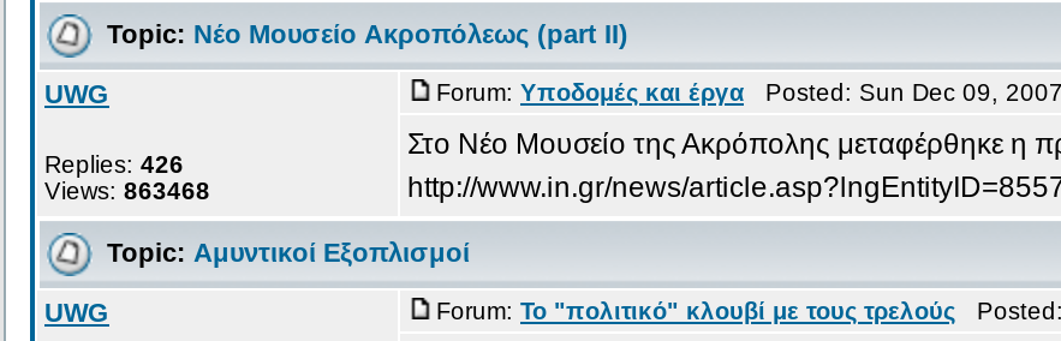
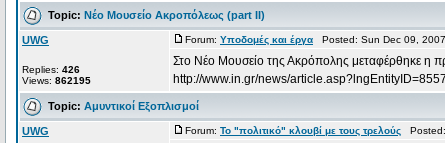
[44,178,210,204] Views: 863468 -> [22,75,91,86] Views: 862195

